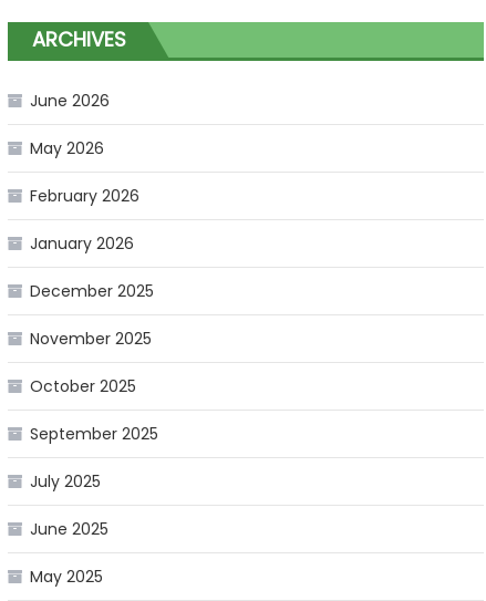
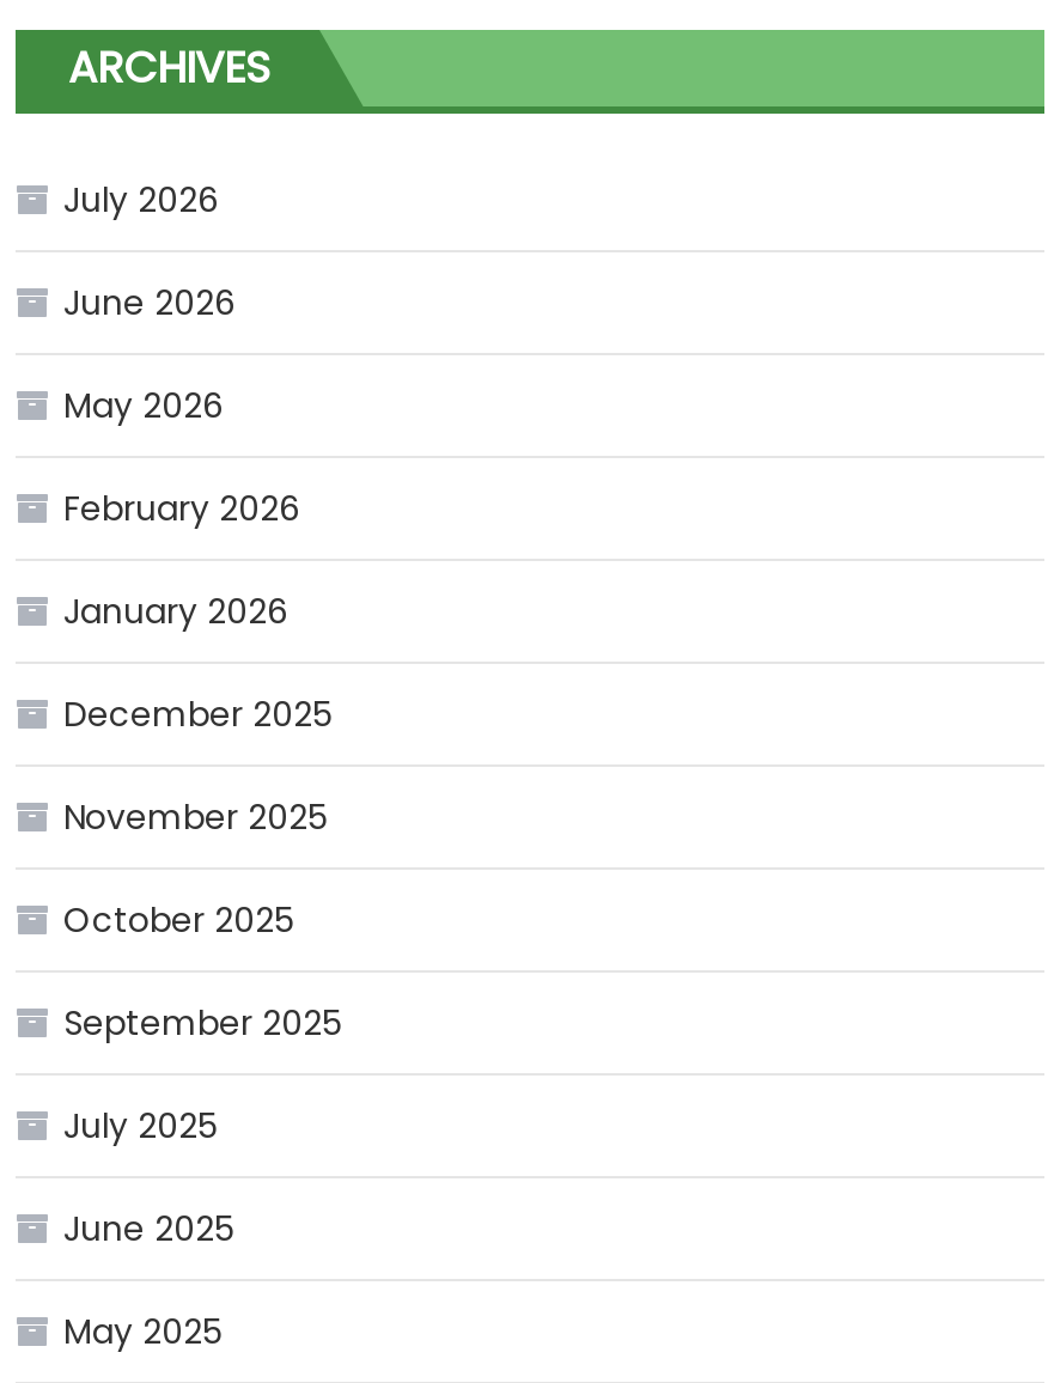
none -> [63,175,219,223] July 2026

